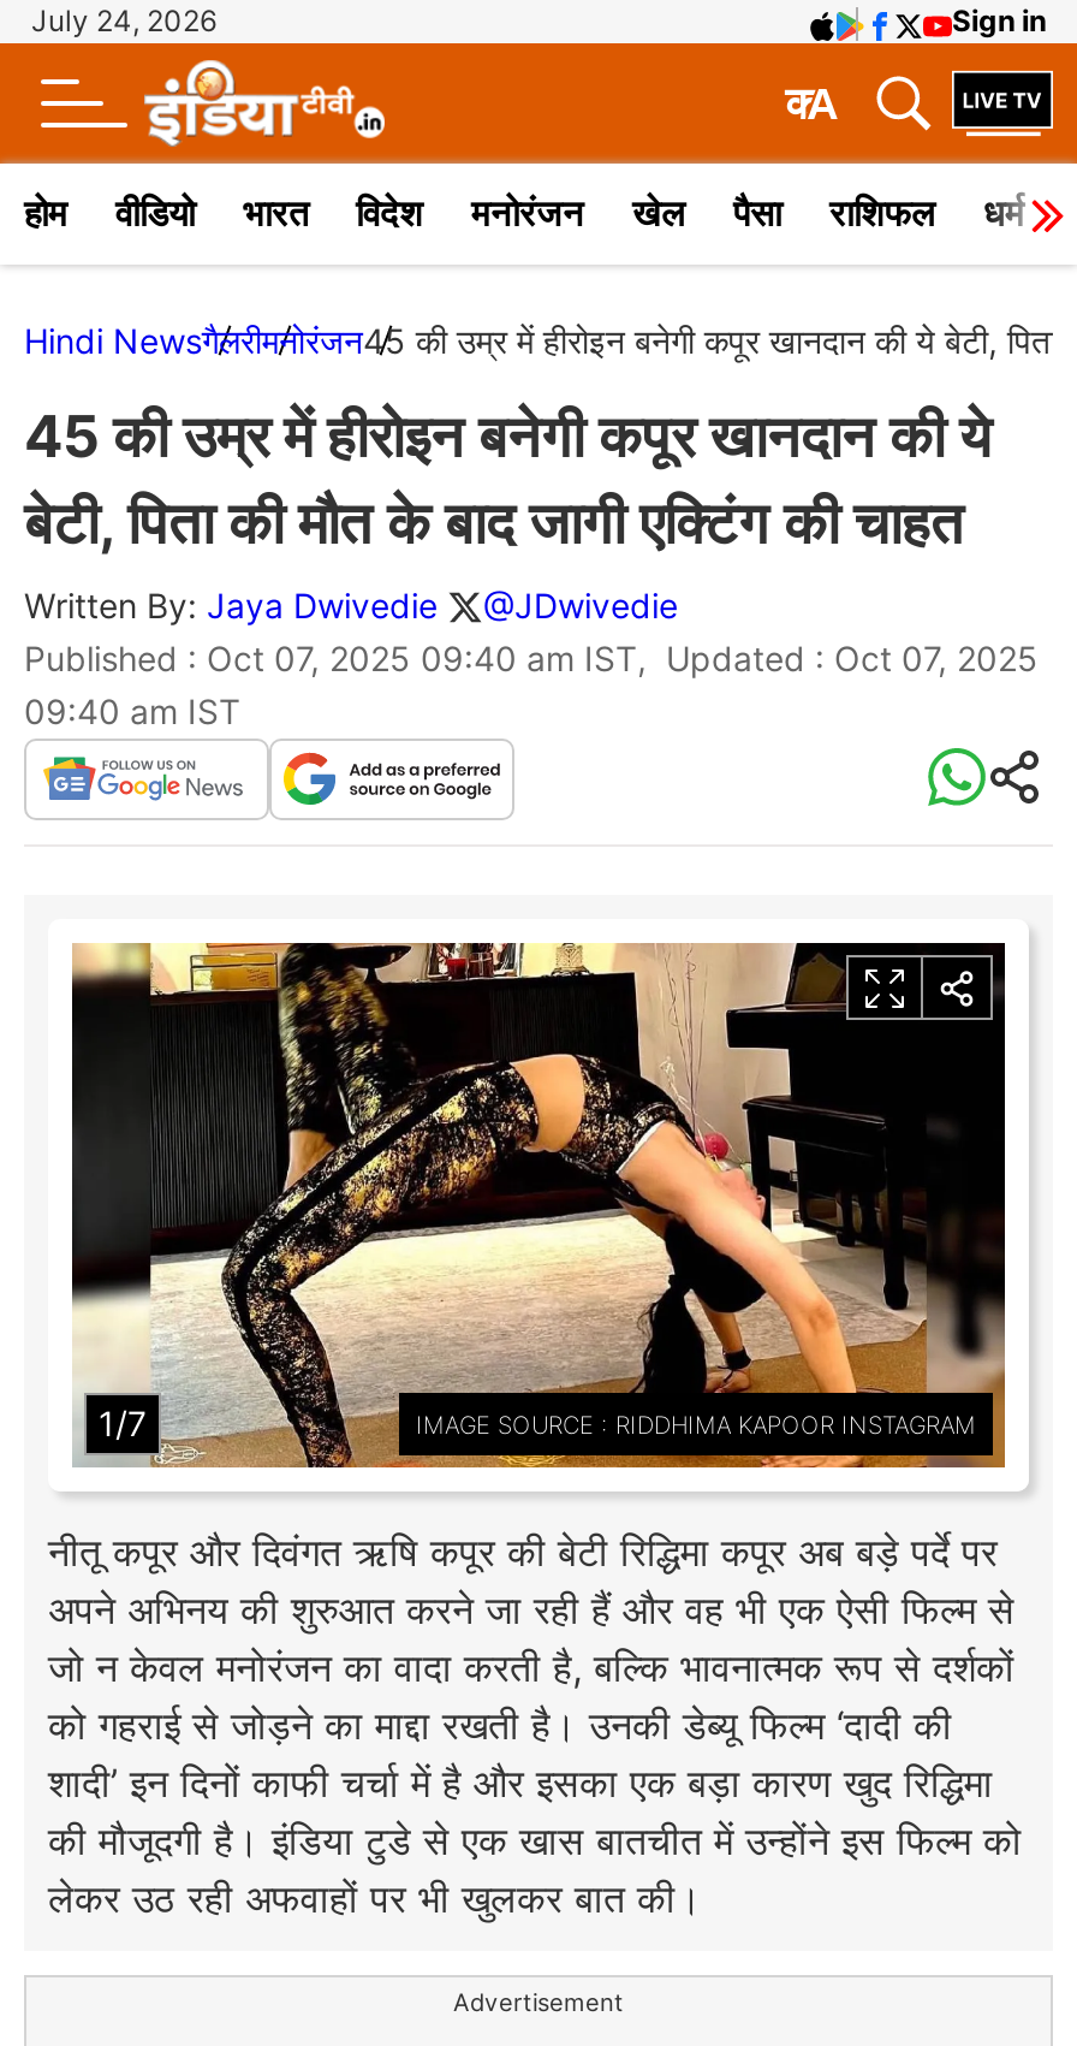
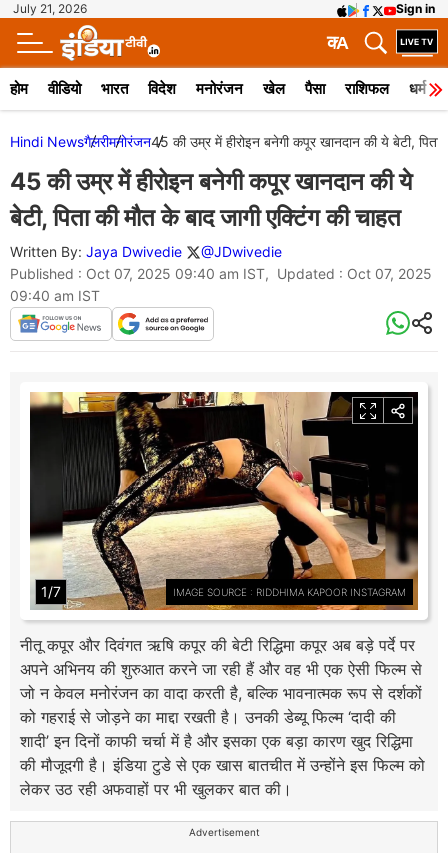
[31,2,216,38] July 24, 2026 -> [13,1,87,16] July 21, 2026

